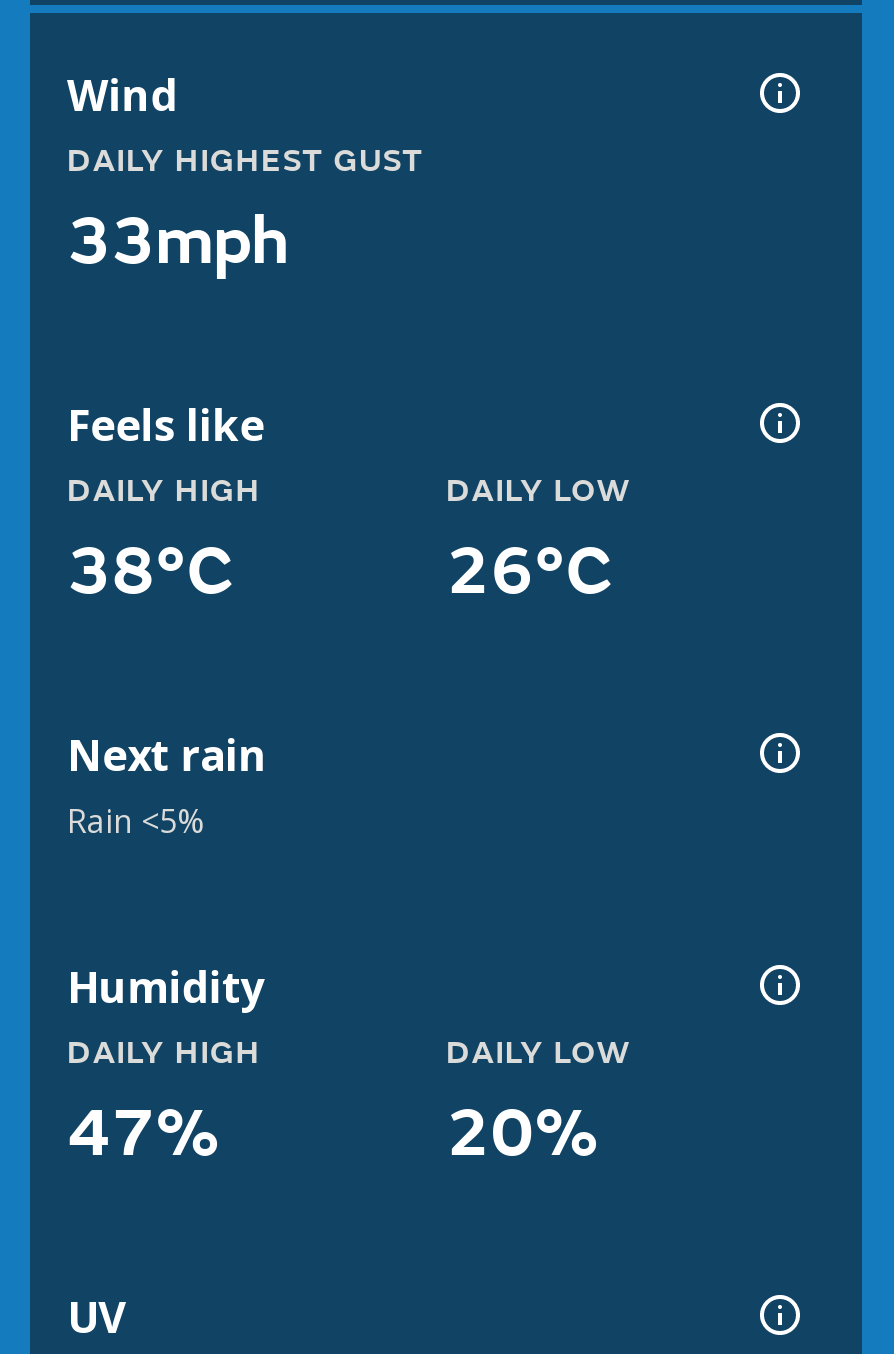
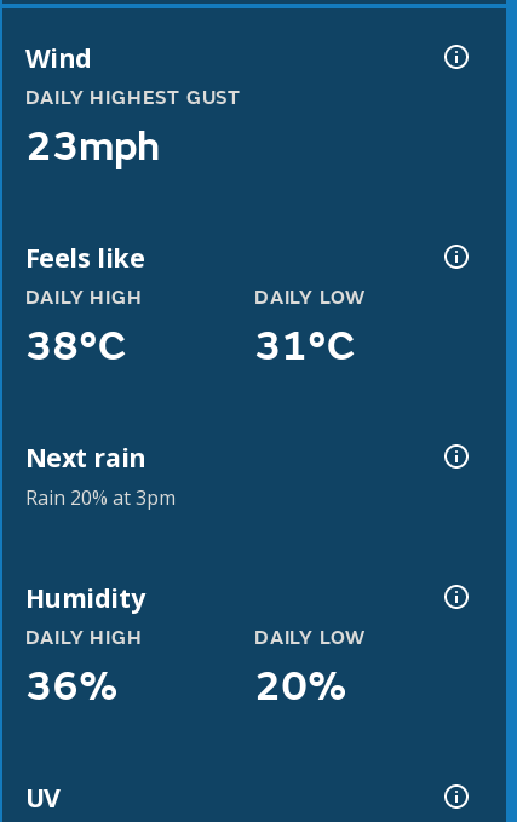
[67,199,289,283] 33mph -> [25,121,159,172] 23mph
[446,529,612,613] 26°C -> [254,321,355,372] 31°C
[67,799,203,843] Rain <5% -> [25,484,175,511] Rain 20% at 3pm
[67,1091,221,1175] 47% -> [25,661,118,712] 36%

